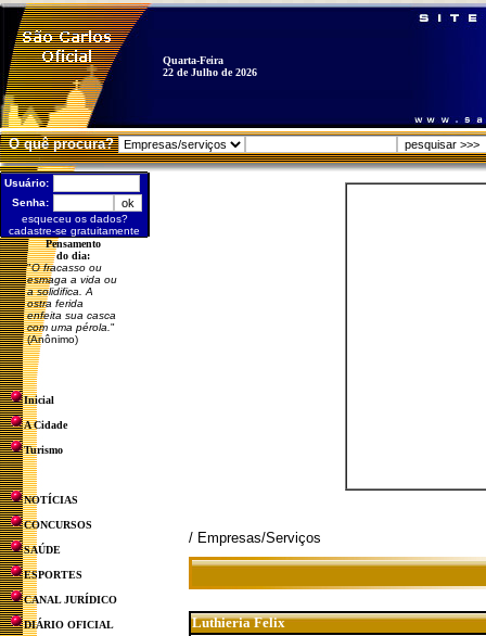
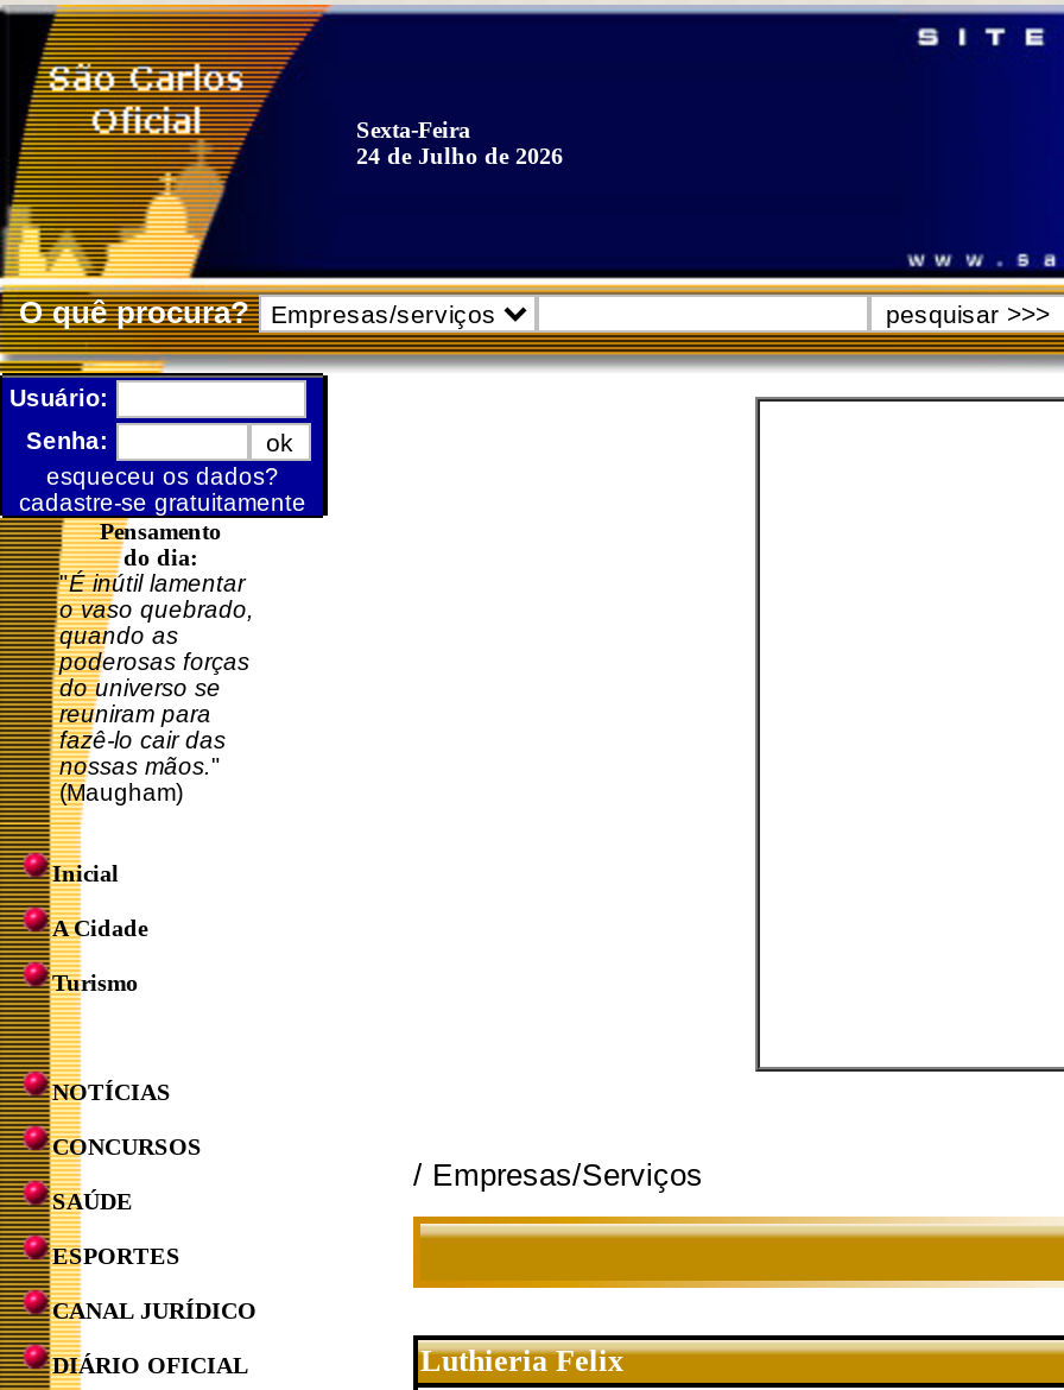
[163,54,257,78] Quarta-Feira | 22 de Julho de 2026 -> [356,116,563,169] Sexta-Feira | 24 de Julho de 2026
[27,262,117,345] "O fracasso ou | esmaga a vida ou | a solidifica. A | ostra ferida | enfeita sua casca | com uma pérola." | (Anônimo) -> [59,570,254,805] "É inútil lamentar | o vaso quebrado, | quando as | poderosas forças | do universo se | reuniram para | fazê-lo cair das | nossas mãos. " | (Maugham)

